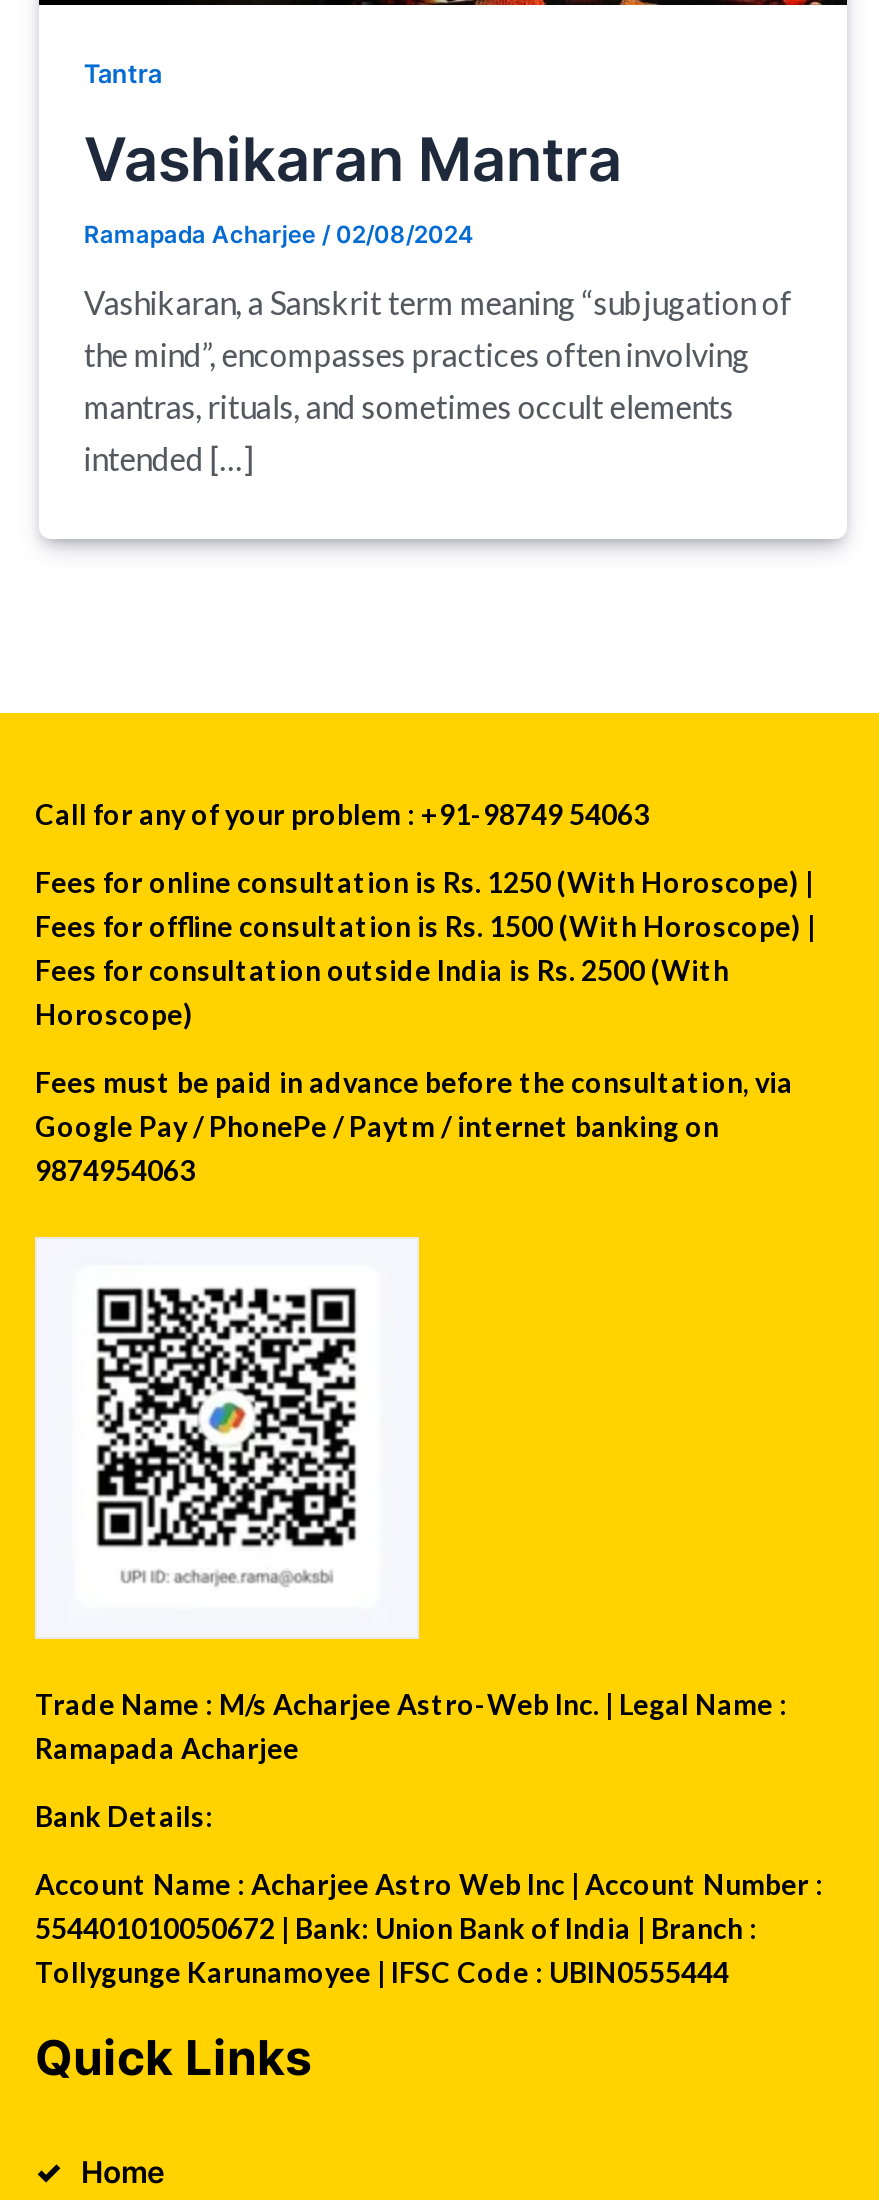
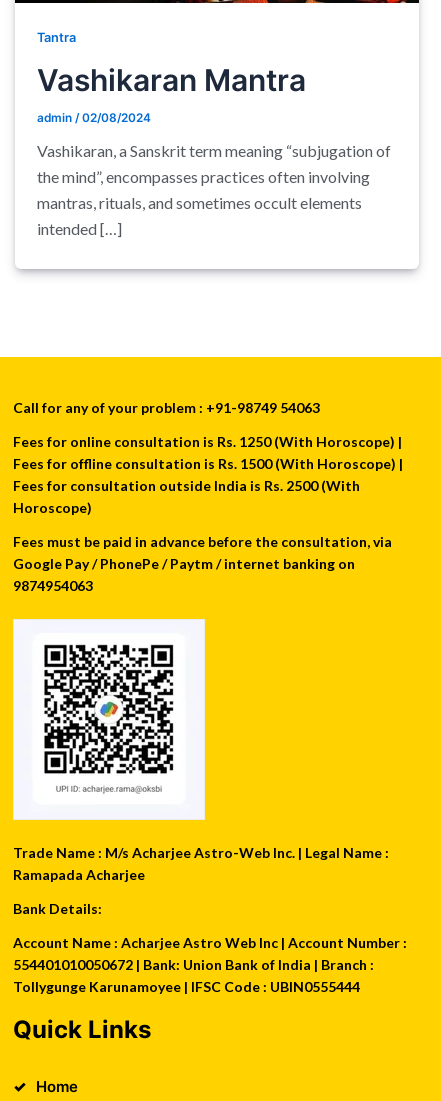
[84,221,474,249] Ramapada Acharjee / 02/08/2024 -> [37,111,151,125] admin / 02/08/2024

